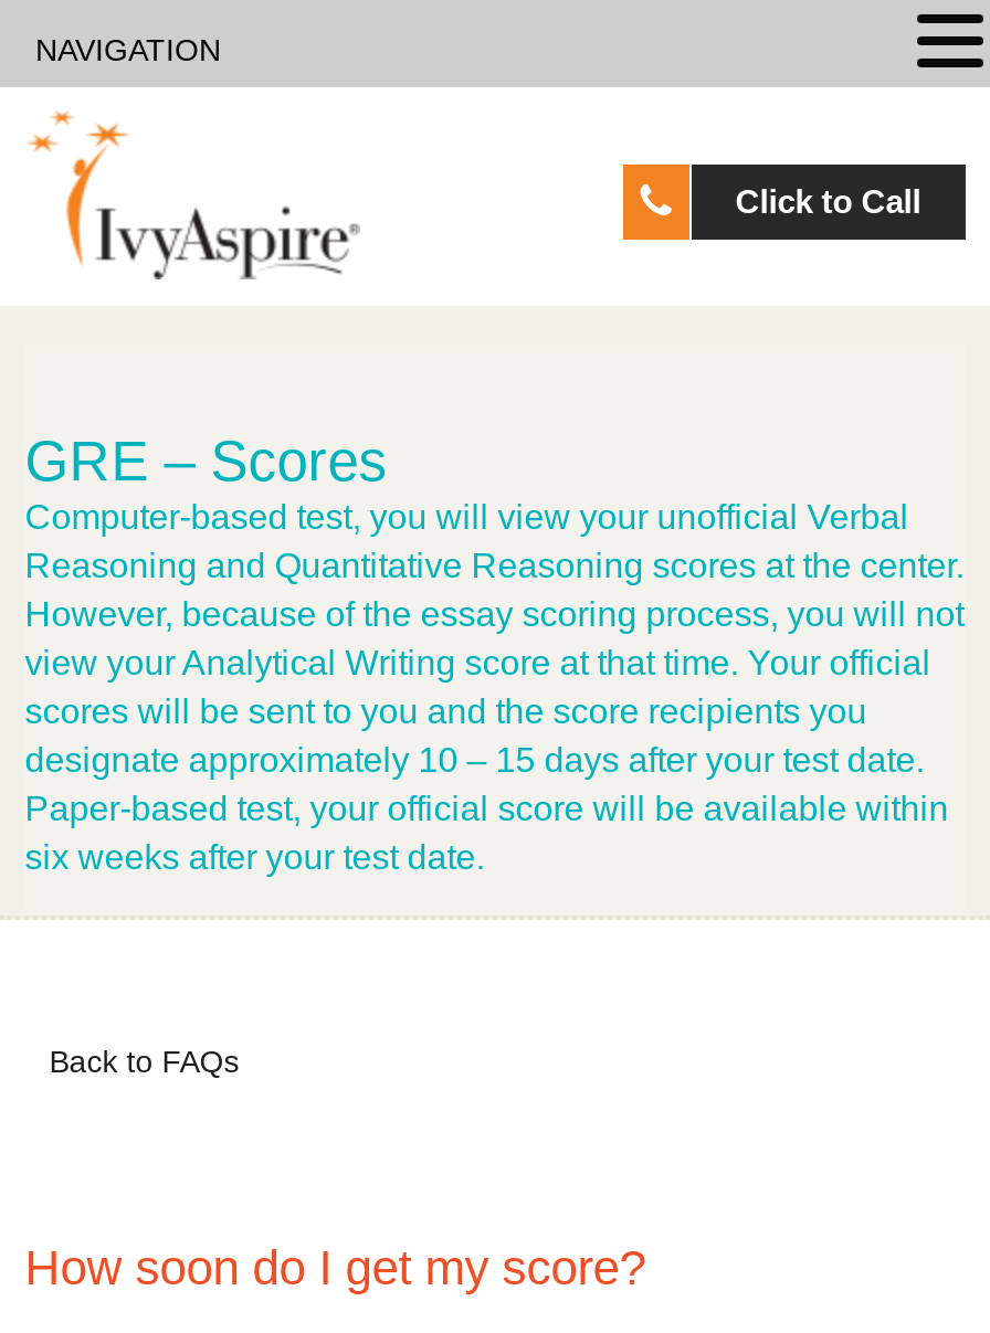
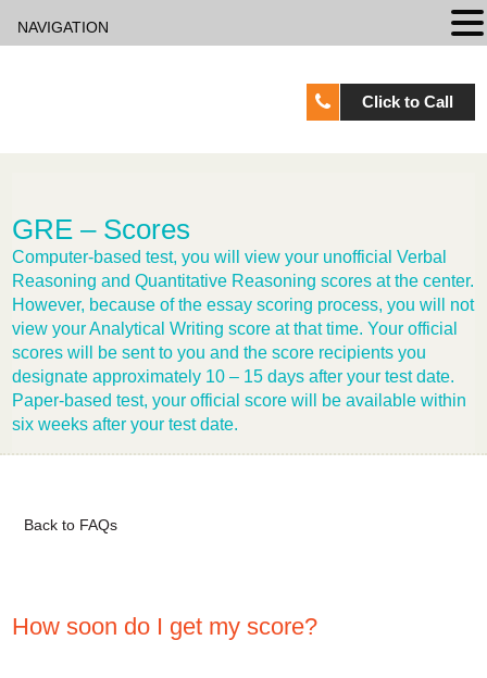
[29,112,360,282] [image] -> none

